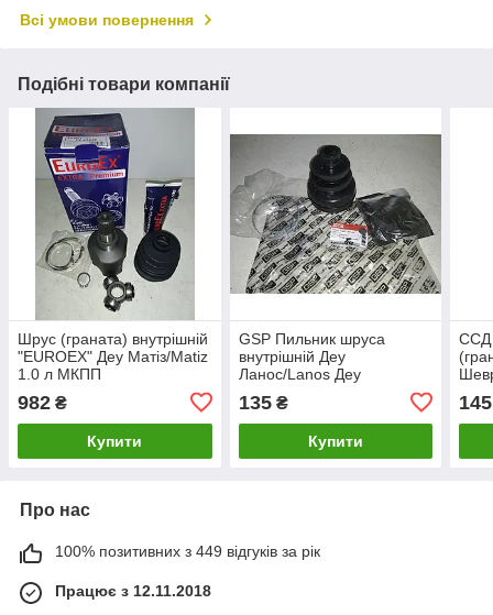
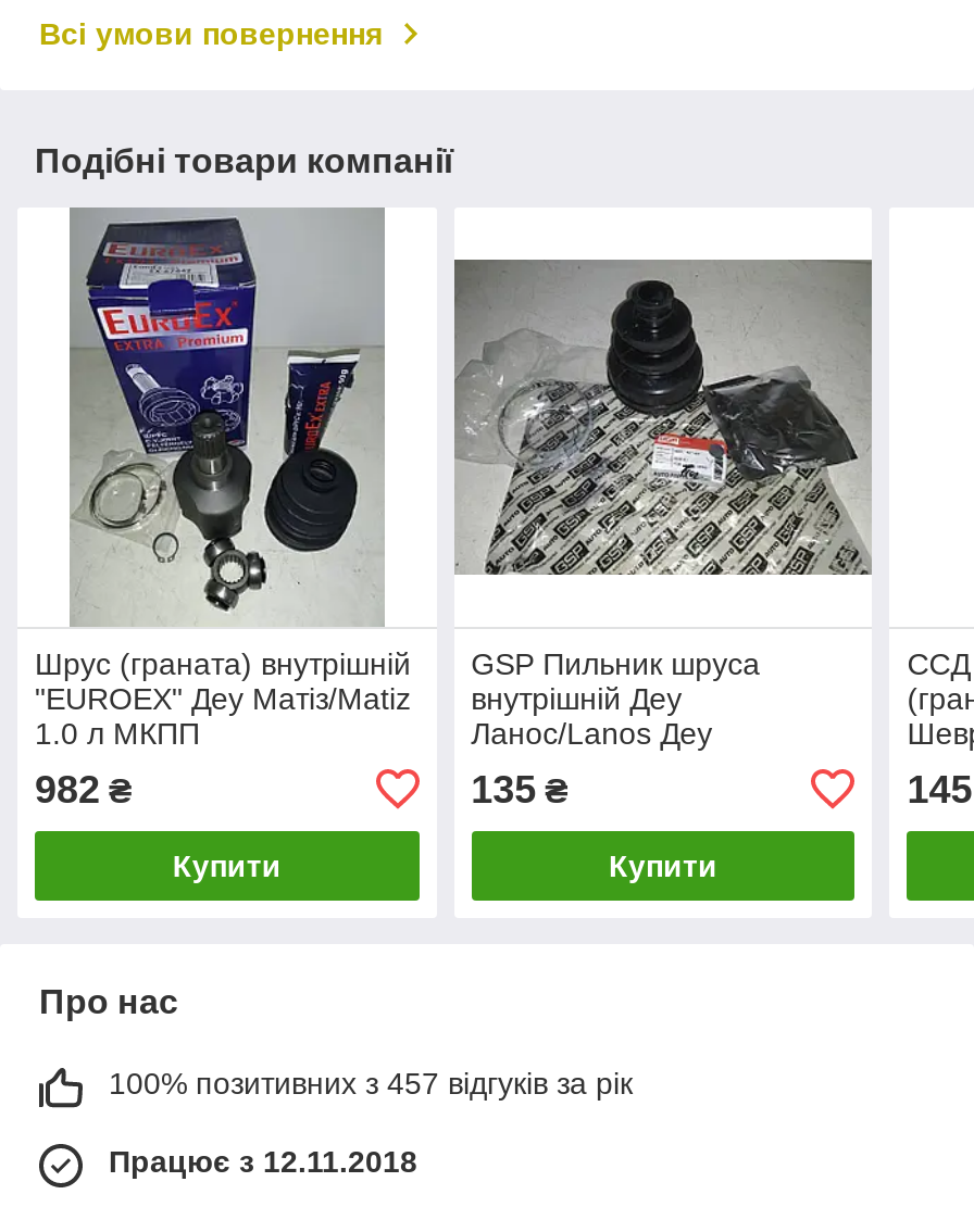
[55,542,320,560] 100% позитивних з 449 відгуків за рік -> [109,1065,633,1100] 100% позитивних з 457 відгуків за рік

